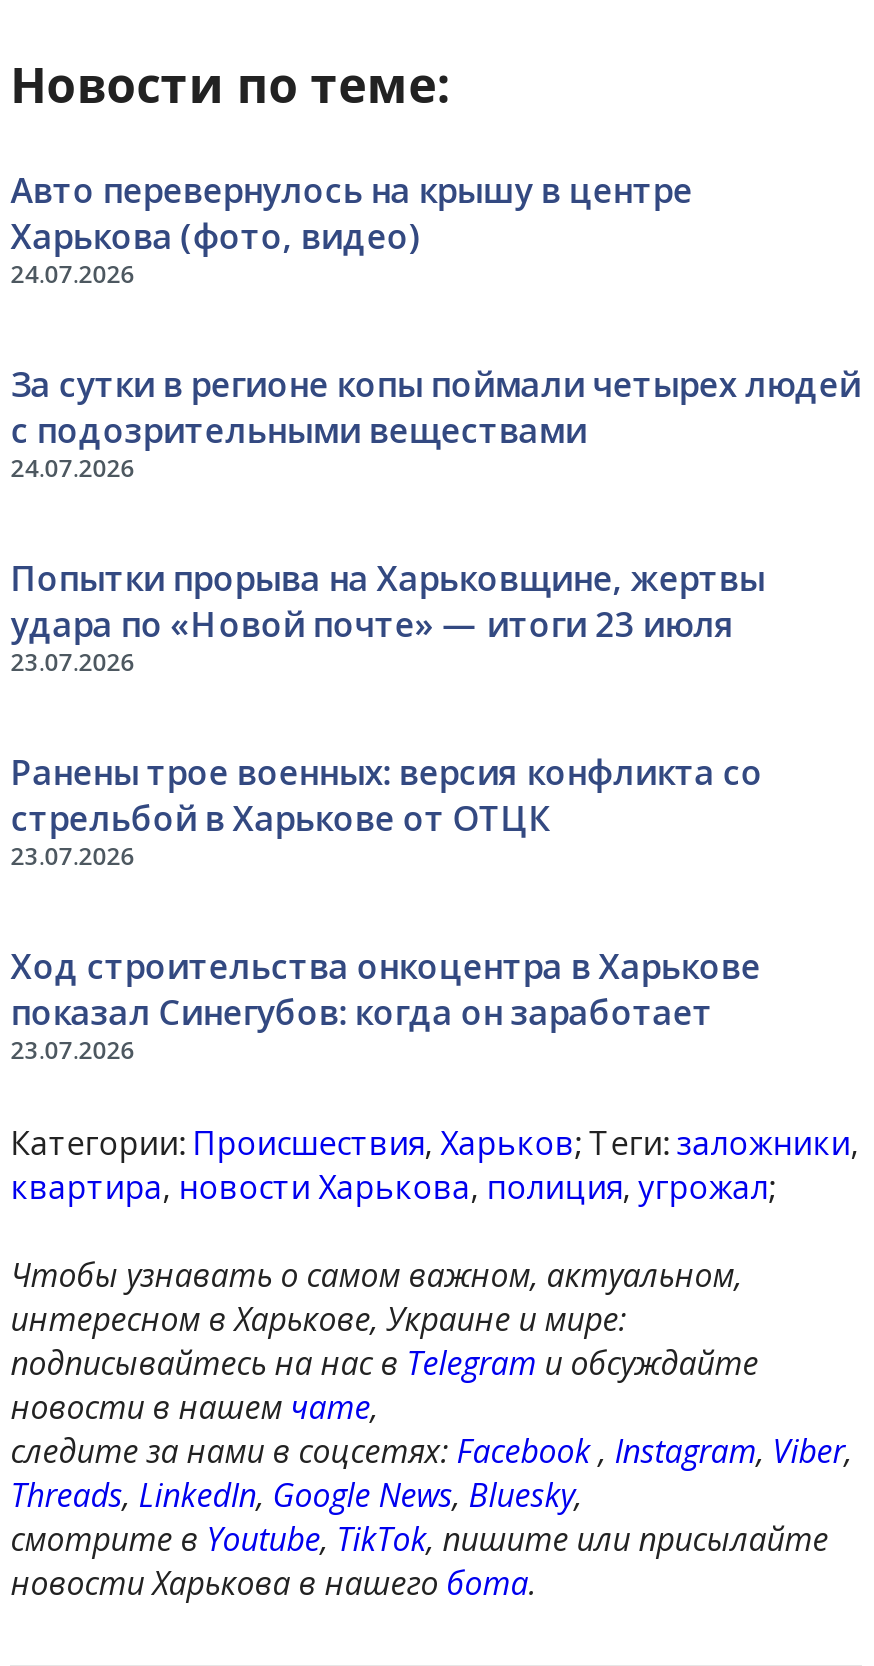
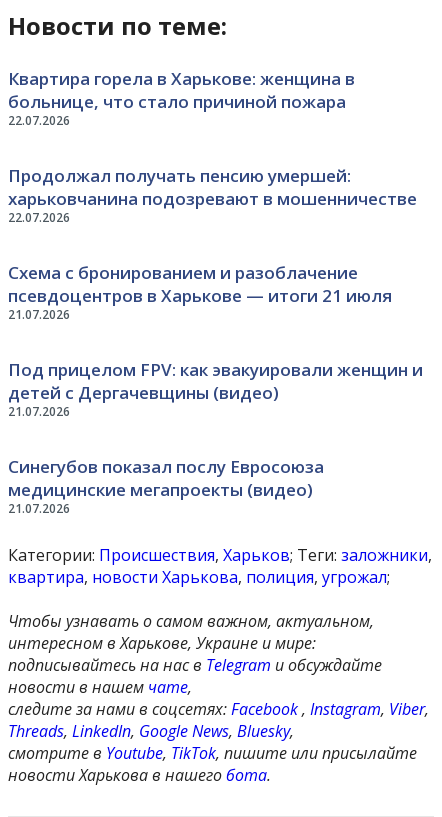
[10,166,692,258] Авто перевернулось на крышу в центре | Харькова (фото, видео) -> [8,67,355,113] Квартира горела в Харькове: женщина в | больнице, что стало причиной пожара
[10,256,134,290] 24.07.2026 -> [8,112,70,129] 22.07.2026
[10,360,860,452] За сутки в регионе копы поймали четырех людей | с подозрительными веществами -> [8,164,417,210] Продолжал получать пенсию умершей: | харьковчанина подозревают в мошенничестве
[10,450,134,484] 24.07.2026 -> [8,209,70,226] 22.07.2026
[10,554,764,646] Попытки прорыва на Харьковщине, жертвы | удара по «Новой почте» — итоги 23 июля -> [8,261,392,307] Схема с бронированием и разоблачение | псевдоцентров в Харькове — итоги 21 июля
[10,644,134,678] 23.07.2026 -> [8,306,70,323] 21.07.2026
[10,748,762,840] Ранены трое военных: версия конфликта со | стрельбой в Харькове от ОТЦК -> [8,358,423,404] Под прицелом FPV: как эвакуировали женщин и | детей с Дергачевщины (видео)
[10,838,134,872] 23.07.2026 -> [8,403,70,420] 21.07.2026
[10,942,760,1034] Ход строительства онкоцентра в Харькове | показал Синегубов: когда он заработает -> [8,455,324,501] Синегубов показал послу Евросоюза | медицинские мегапроекты (видео)
[10,1032,134,1066] 23.07.2026 -> [8,500,70,517] 21.07.2026

